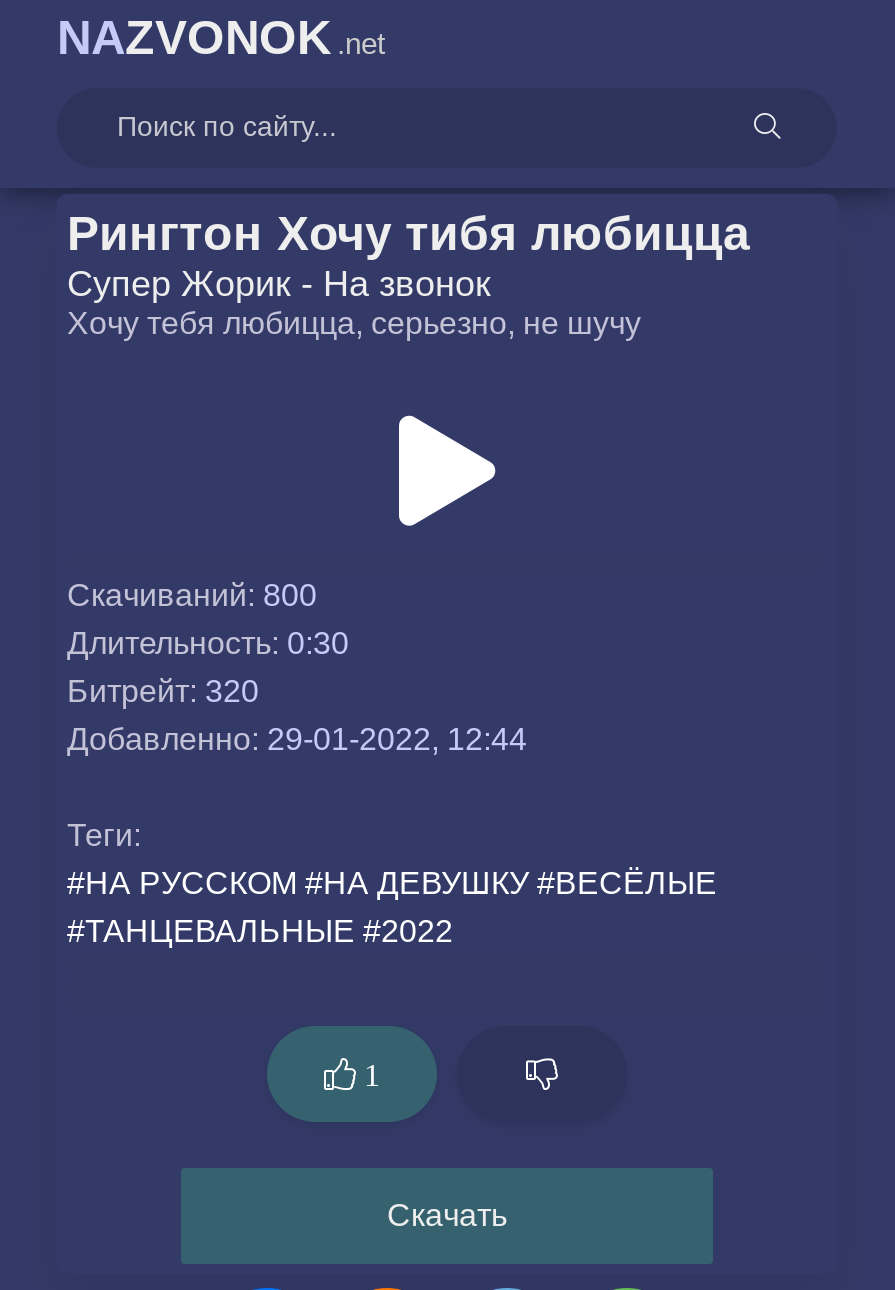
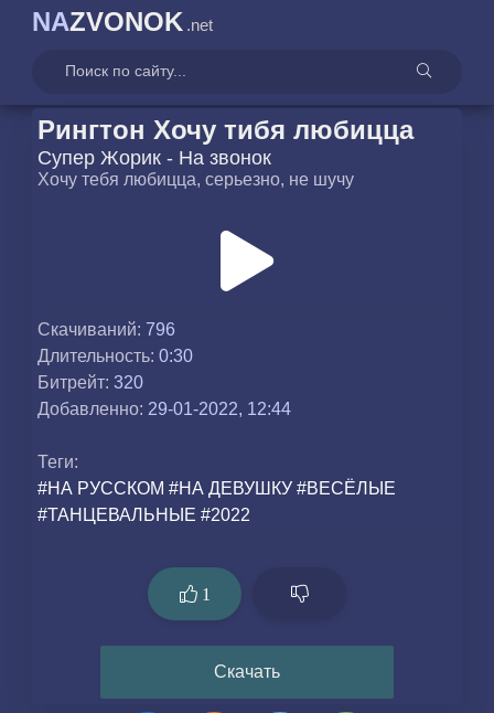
[67,578,317,612] Скачиваний: 800 -> [37,320,175,339] Скачиваний: 796

